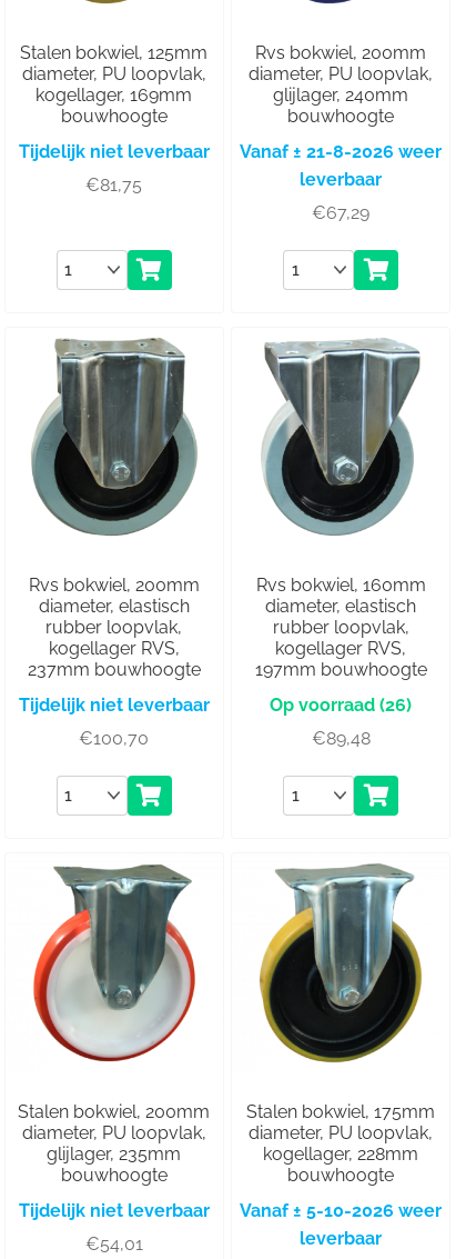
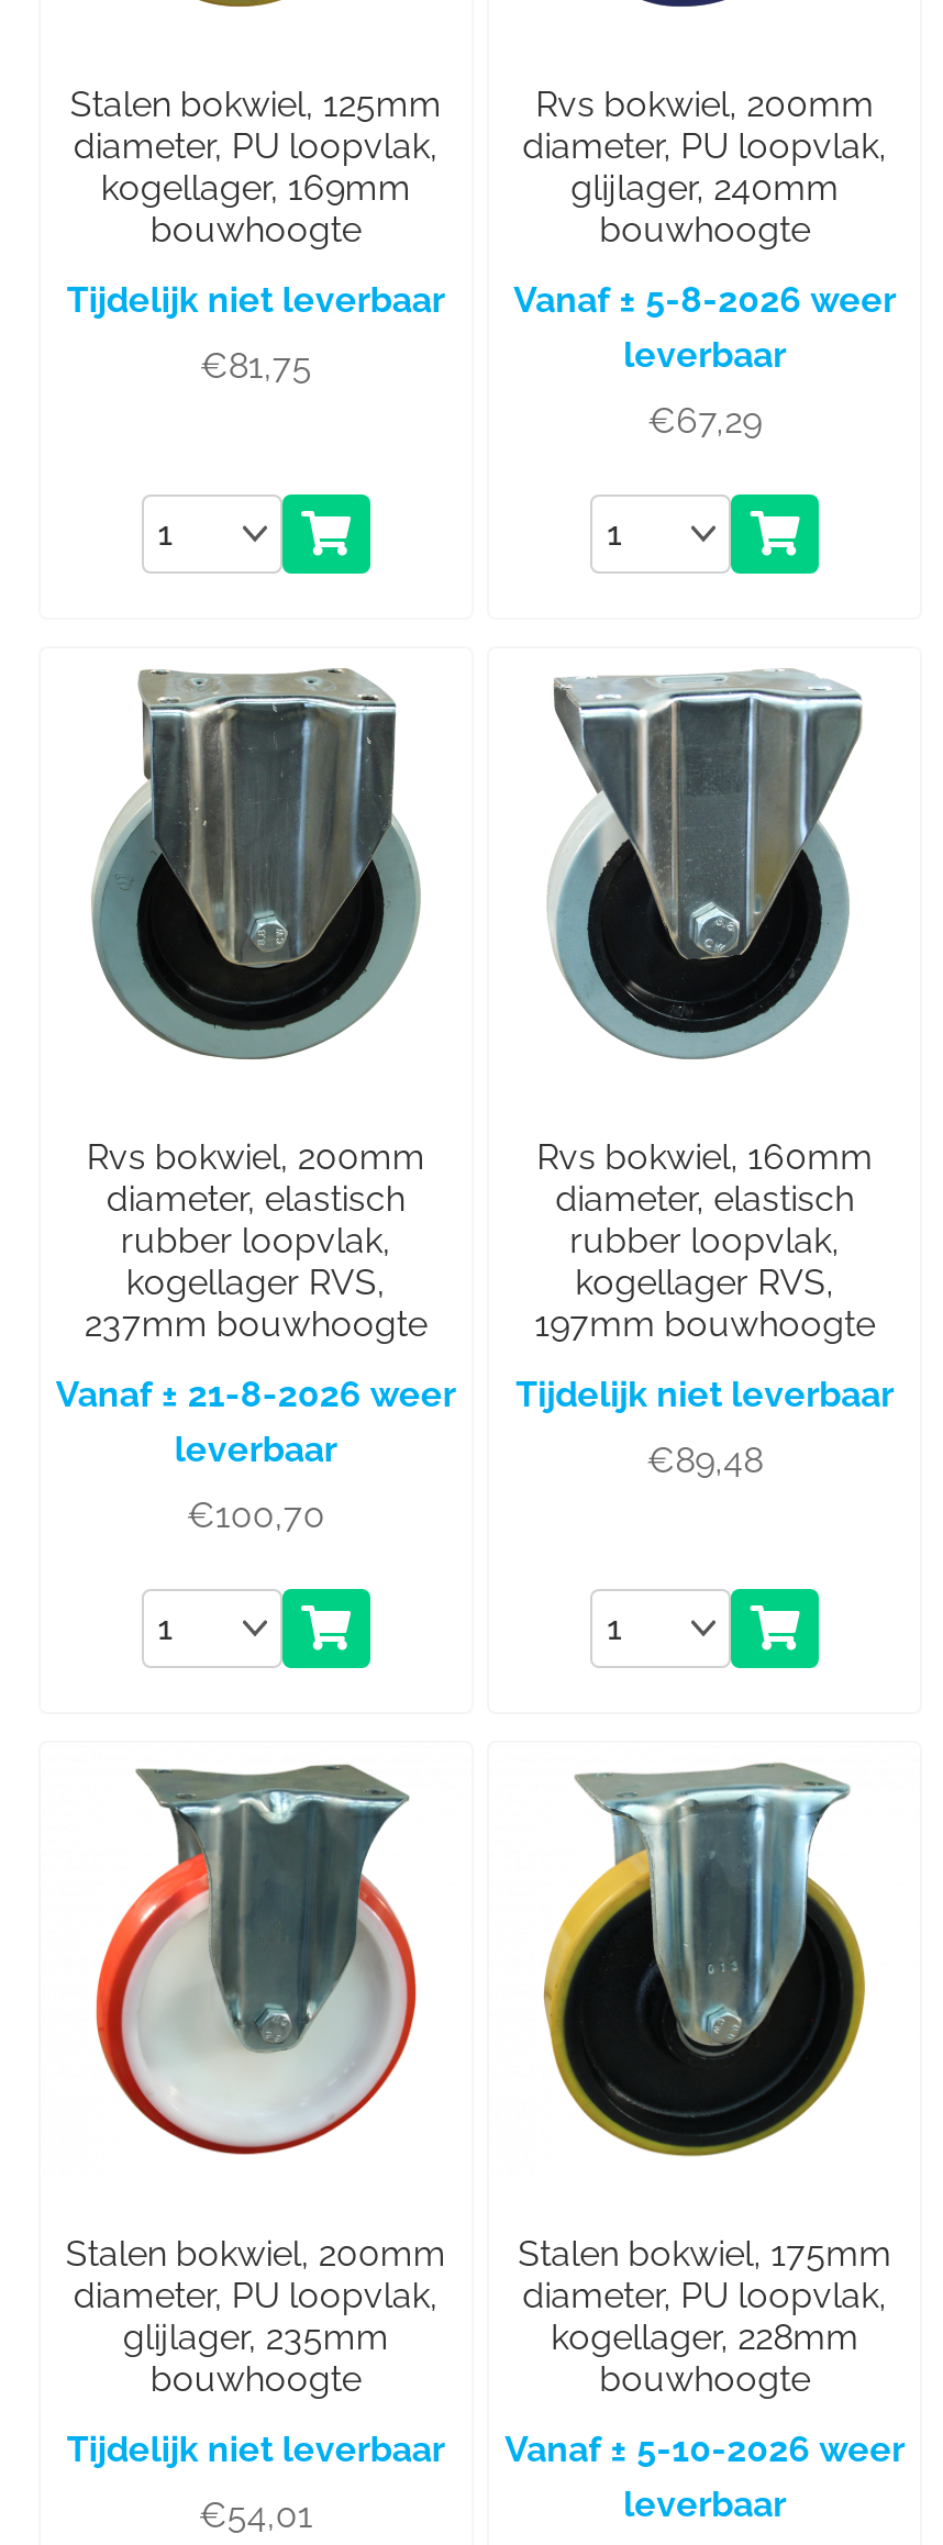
[19,141,442,162] Tijdelijk niet leverbaar Vanaf ± 21-8-2026 weer -> [67,279,896,321] Tijdelijk niet leverbaar Vanaf ± 5-8-2026 weer
[19,695,209,716] Tijdelijk niet leverbaar -> [56,1374,456,1471] Vanaf ± 21-8-2026 weer | leverbaar
[380,695,412,716] (26) -> [516,1374,894,1416] Tijdelijk niet leverbaar

